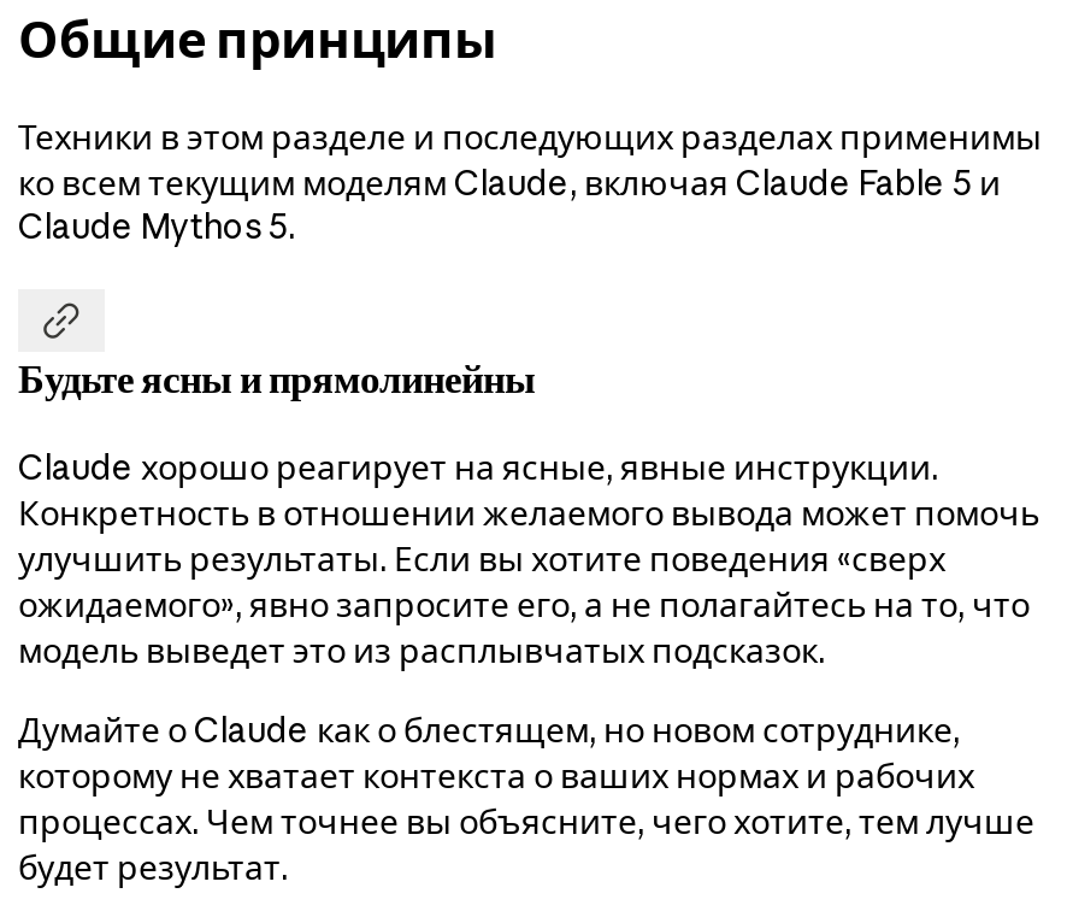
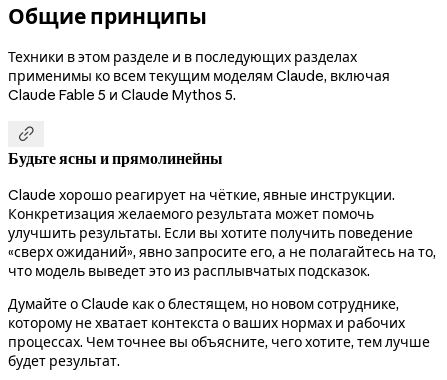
[18,116,1042,249] Техники в этом разделе и последующих разделах применимы | ко всем текущим моделям Claude, включая Claude Fable 5 и | Claude Mythos 5. -> [8,48,390,104] Техники в этом разделе и в последующих разделах | применимы ко всем текущим моделям Claude, включая | Claude Fable 5 и Claude Mythos 5.
[18,446,1039,672] Claude хорошо реагирует на ясные, явные инструкции. | Конкретность в отношении желаемого вывода может помочь | улучшить результаты. Если вы хотите поведения «сверх | ожидаемого», явно запросите его, а не полагайтесь на то, что | модель выведет это из расплывчатых подсказок. -> [8,186,436,280] Claude хорошо реагирует на чёткие, явные инструкции. | Конкретизация желаемого результата может помочь | улучшить результаты. Если вы хотите получить поведение | «сверх ожиданий», явно запросите его, а не полагайтесь на то, | что модель выведет это из расплывчатых подсказок.

